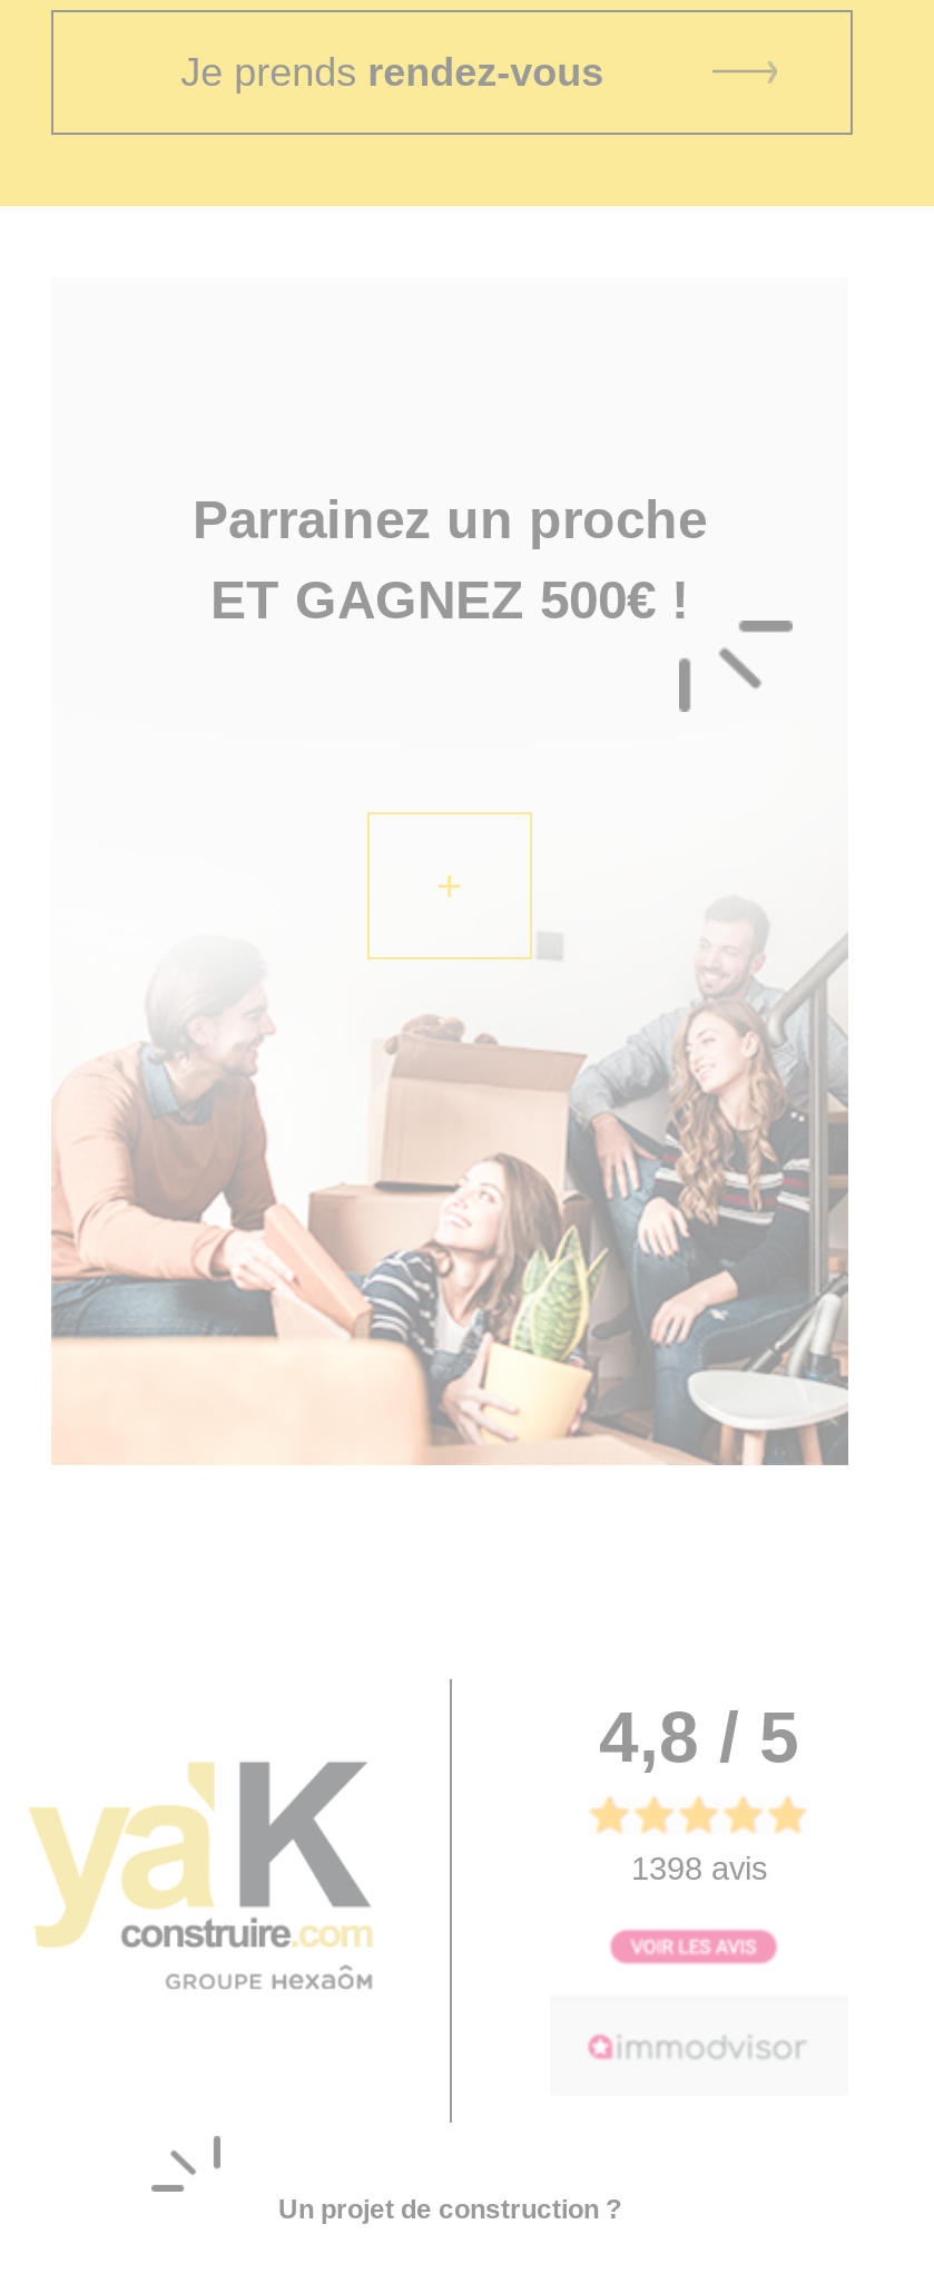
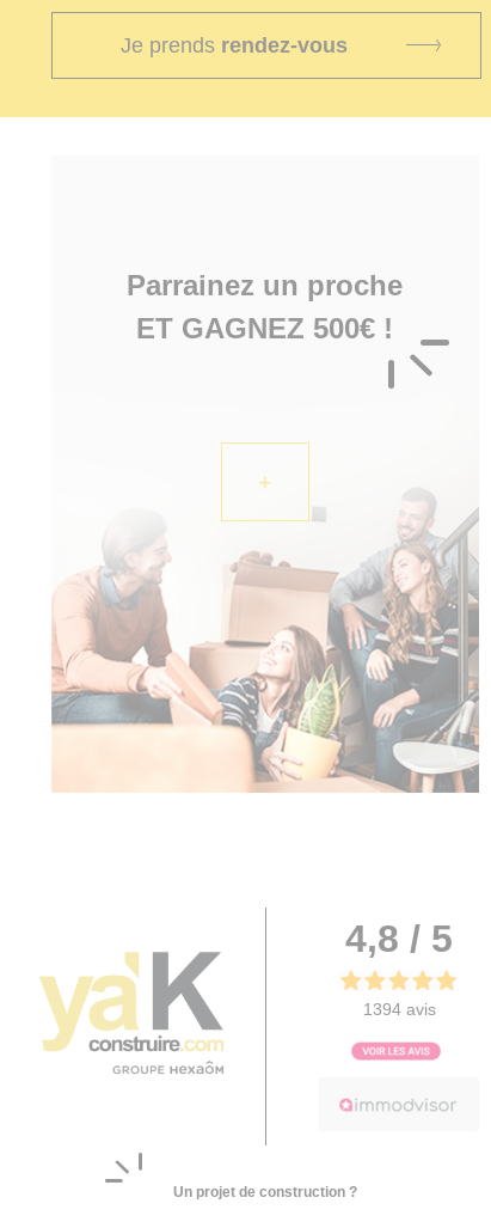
[631,1851,767,1886] 1398 avis -> [363,1000,435,1019] 1394 avis

